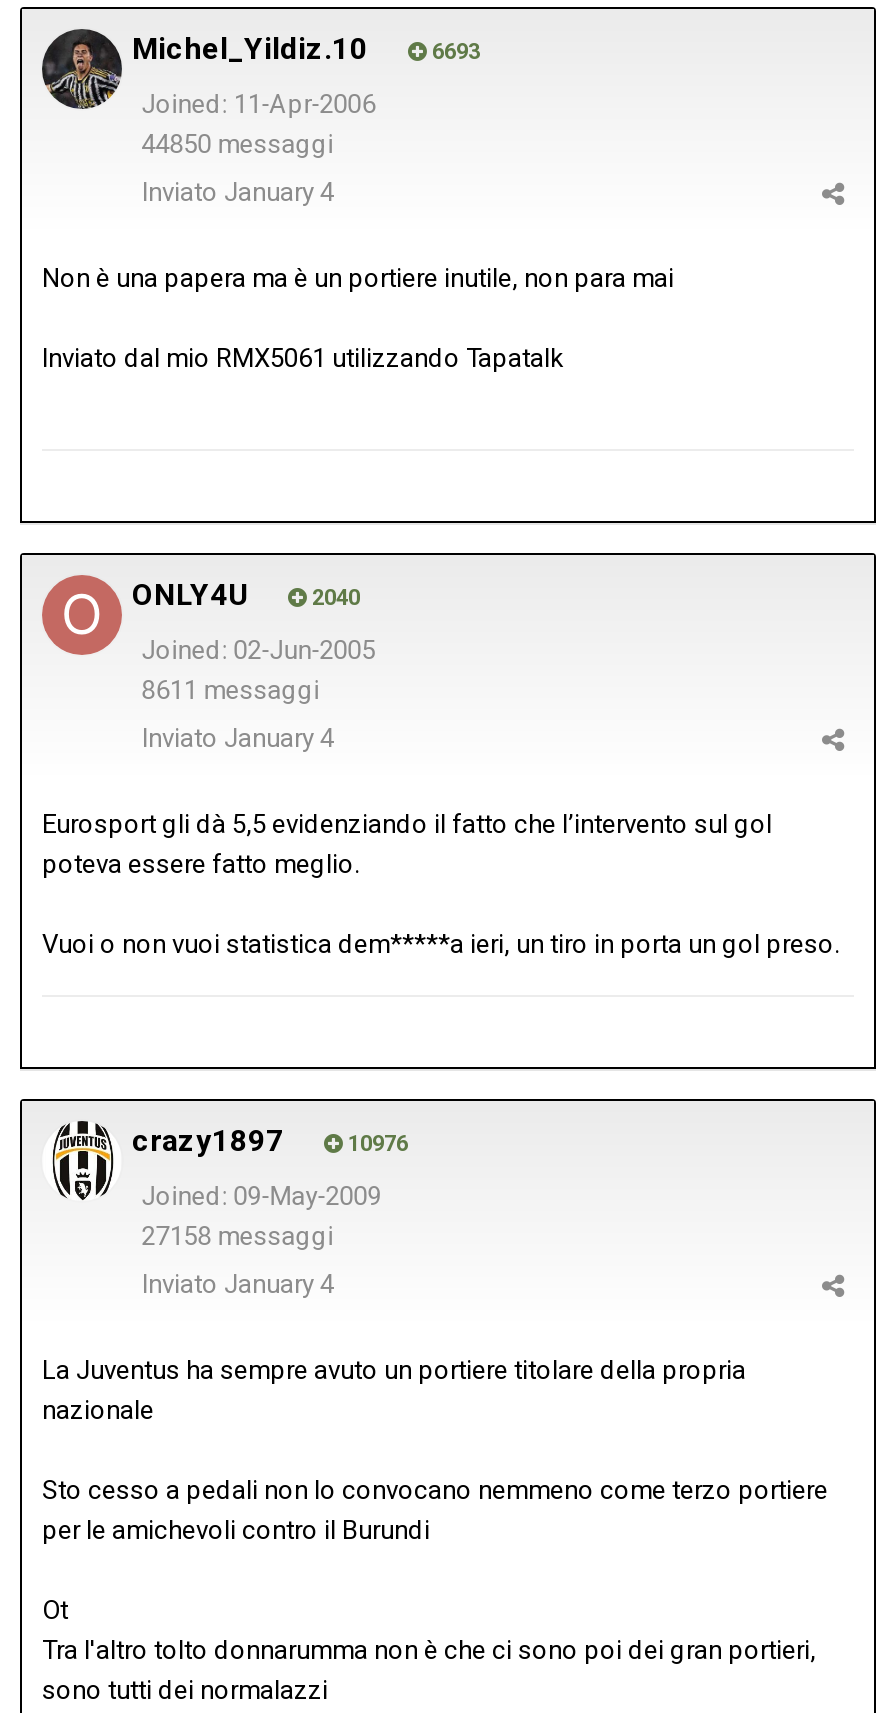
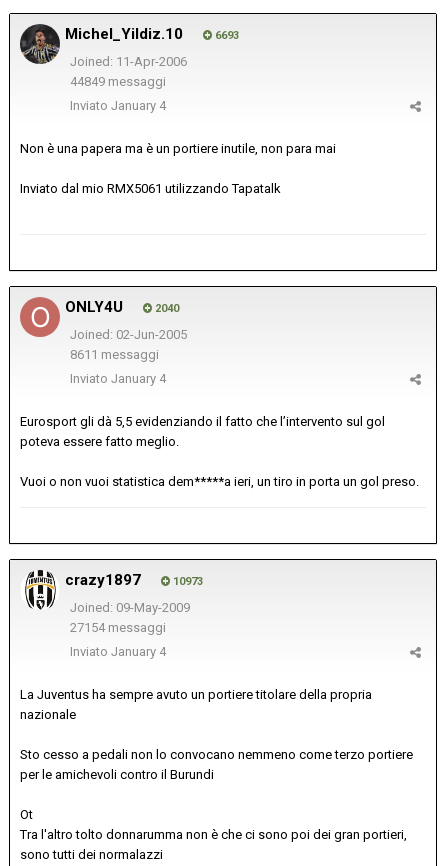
[142,130,334,160] 44850 messaggi -> [70,74,166,89] 44849 messaggi
[342,1131,408,1157] 10976 -> [170,575,203,588] 10973
[142,1222,334,1252] 27158 messaggi -> [70,620,166,635] 27154 messaggi

